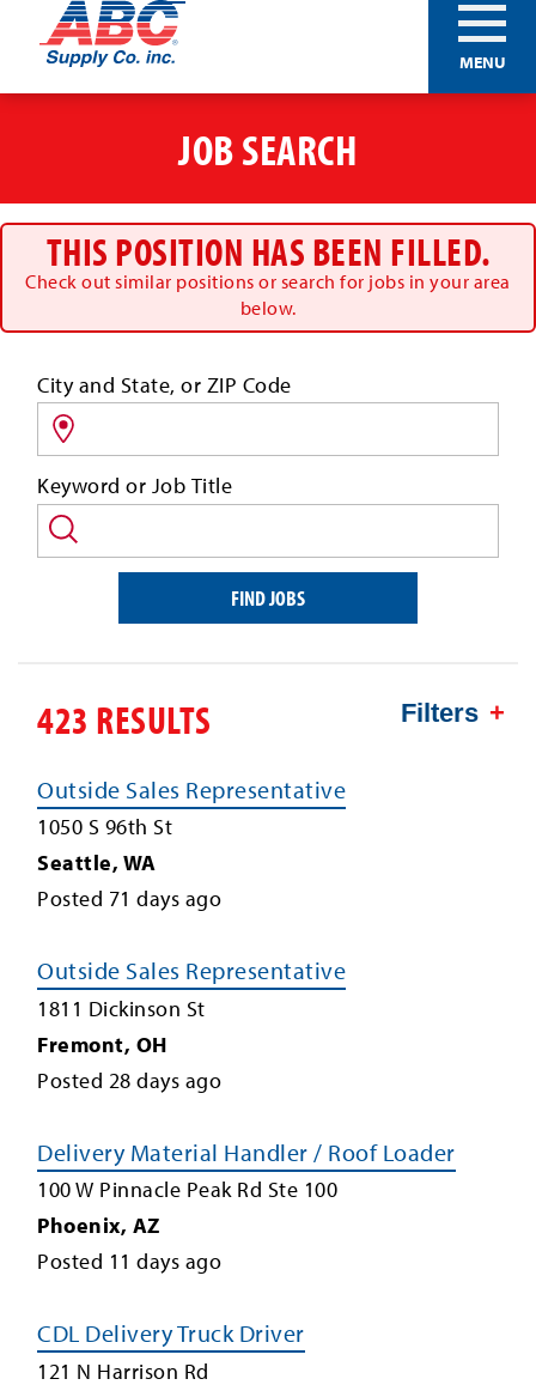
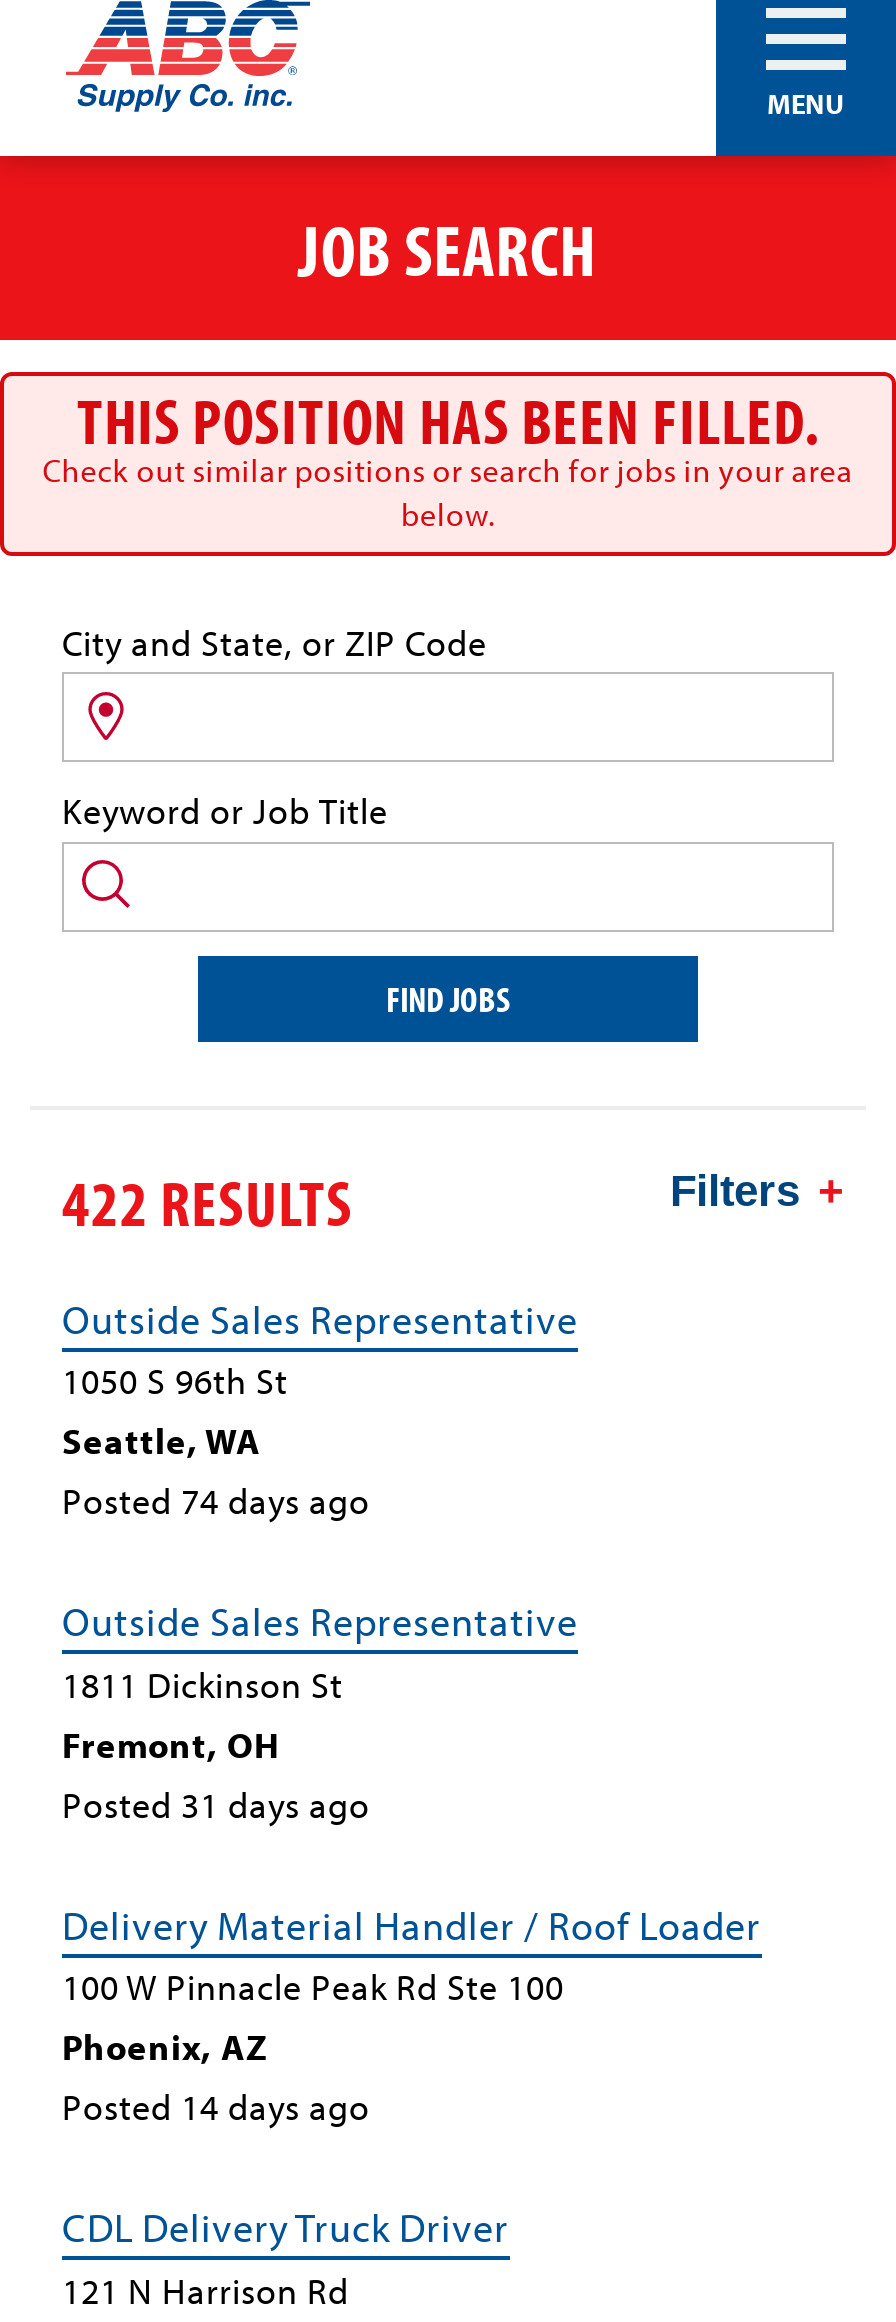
[37,695,211,743] 423 RESULTS -> [62,1161,353,1241] 422 RESULTS
[37,885,221,912] Posted 71 days ago -> [62,1478,370,1524] Posted 74 days ago
[37,1066,221,1094] Posted 28 days ago -> [62,1781,370,1827] Posted 31 days ago
[37,1247,221,1275] Posted 11 days ago -> [62,2084,370,2130] Posted 14 days ago

